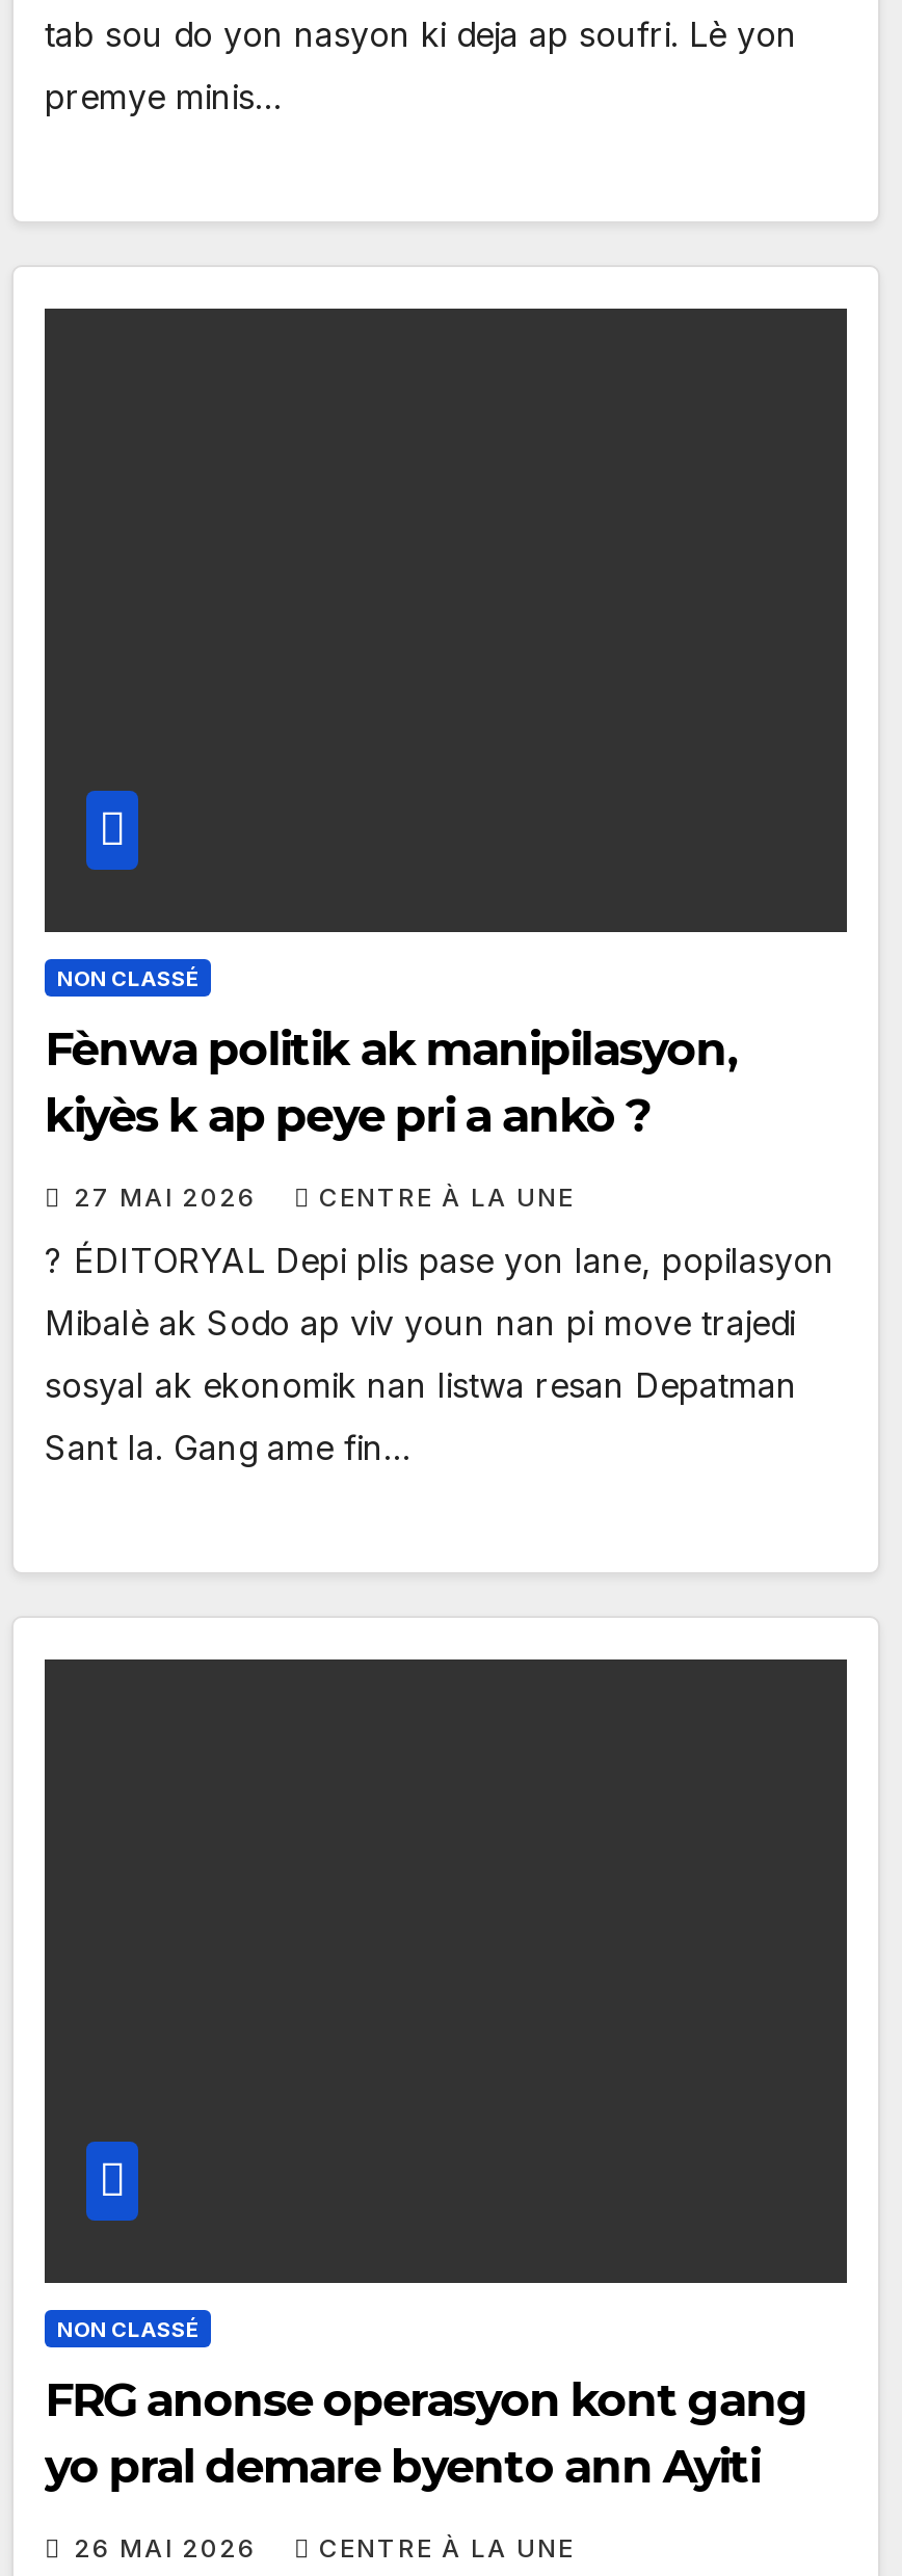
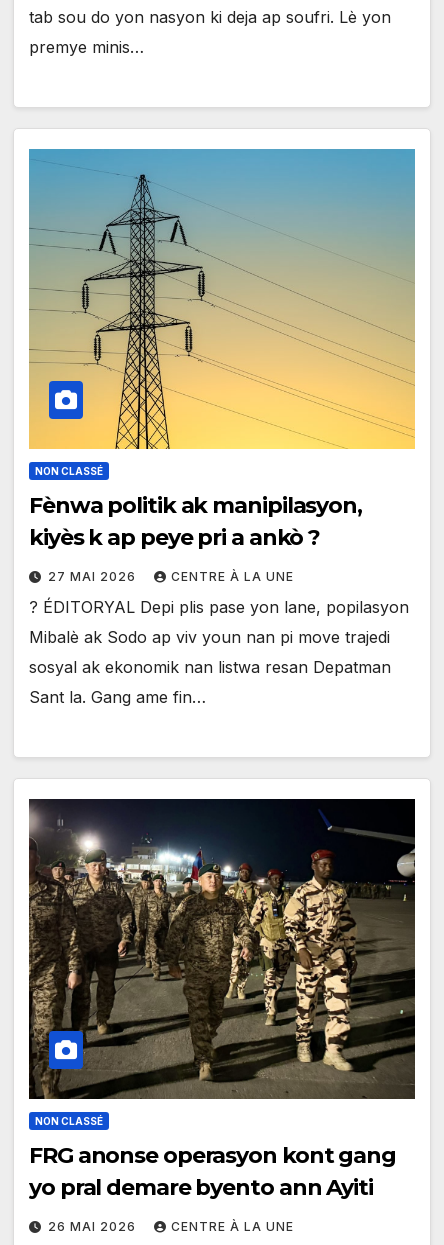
none -> [28,148,416,450] [image]
none -> [29,799,415,1099] [image]

